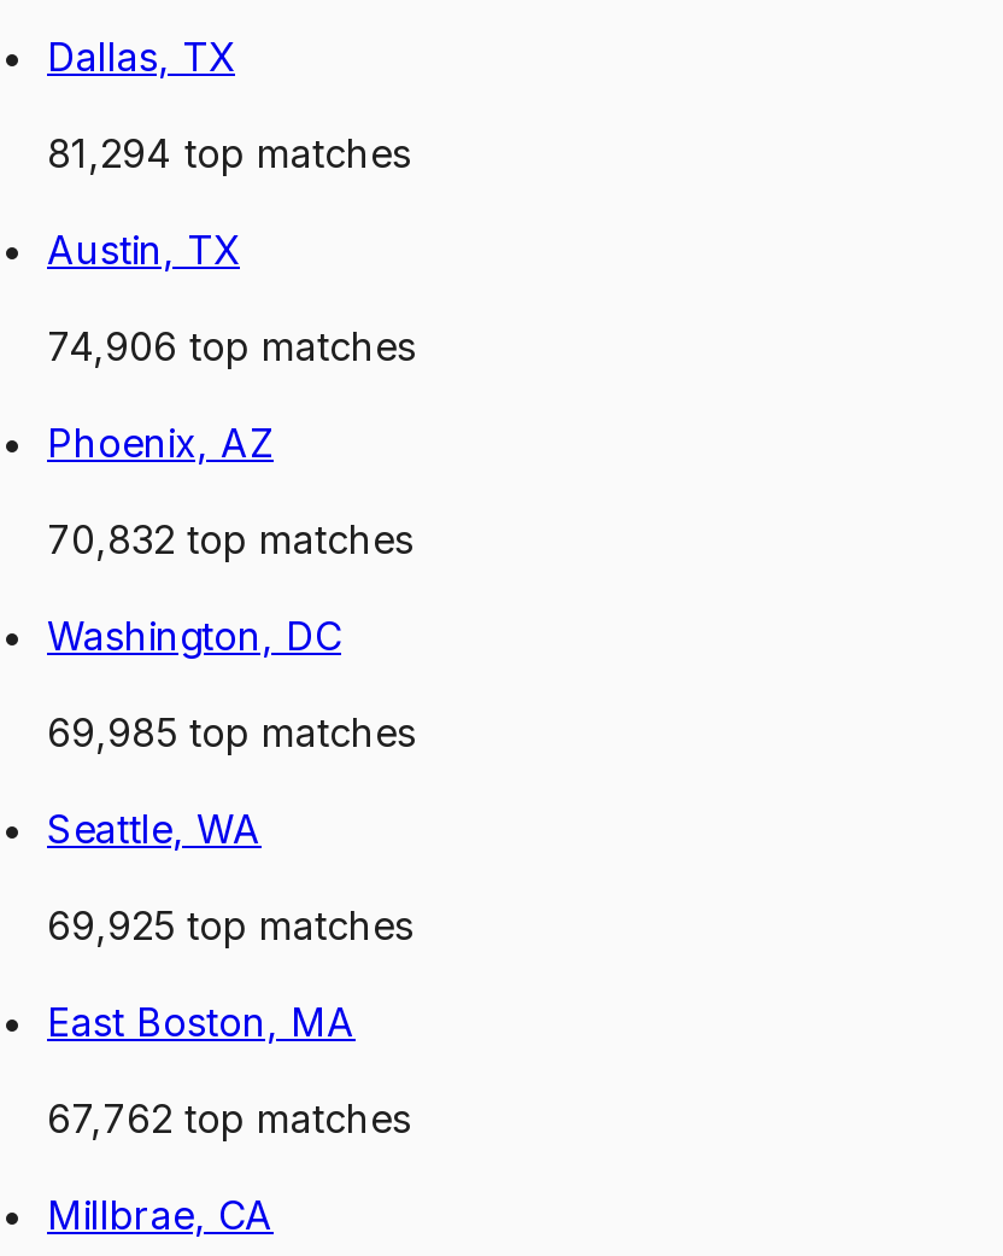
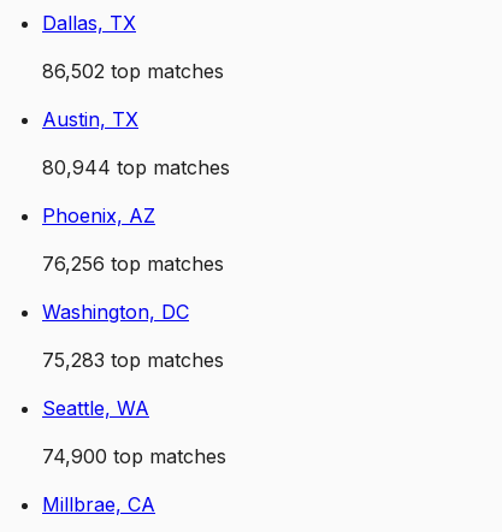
[47,129,411,178] 81,294 top matches -> [42,59,224,83] 86,502 top matches
[47,322,416,371] 74,906 top matches -> [42,155,230,179] 80,944 top matches
[47,515,413,564] 70,832 top matches -> [42,252,224,276] 76,256 top matches
[47,708,416,757] 69,985 top matches -> [42,348,224,372] 75,283 top matches
[47,902,413,1143] 69,925 top matches | East Boston, MA | 67,762 top matches -> [42,444,226,468] 74,900 top matches

